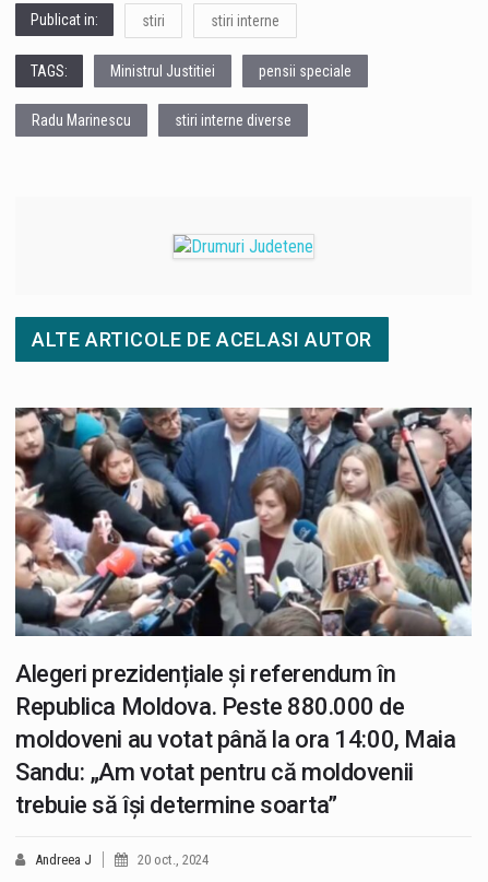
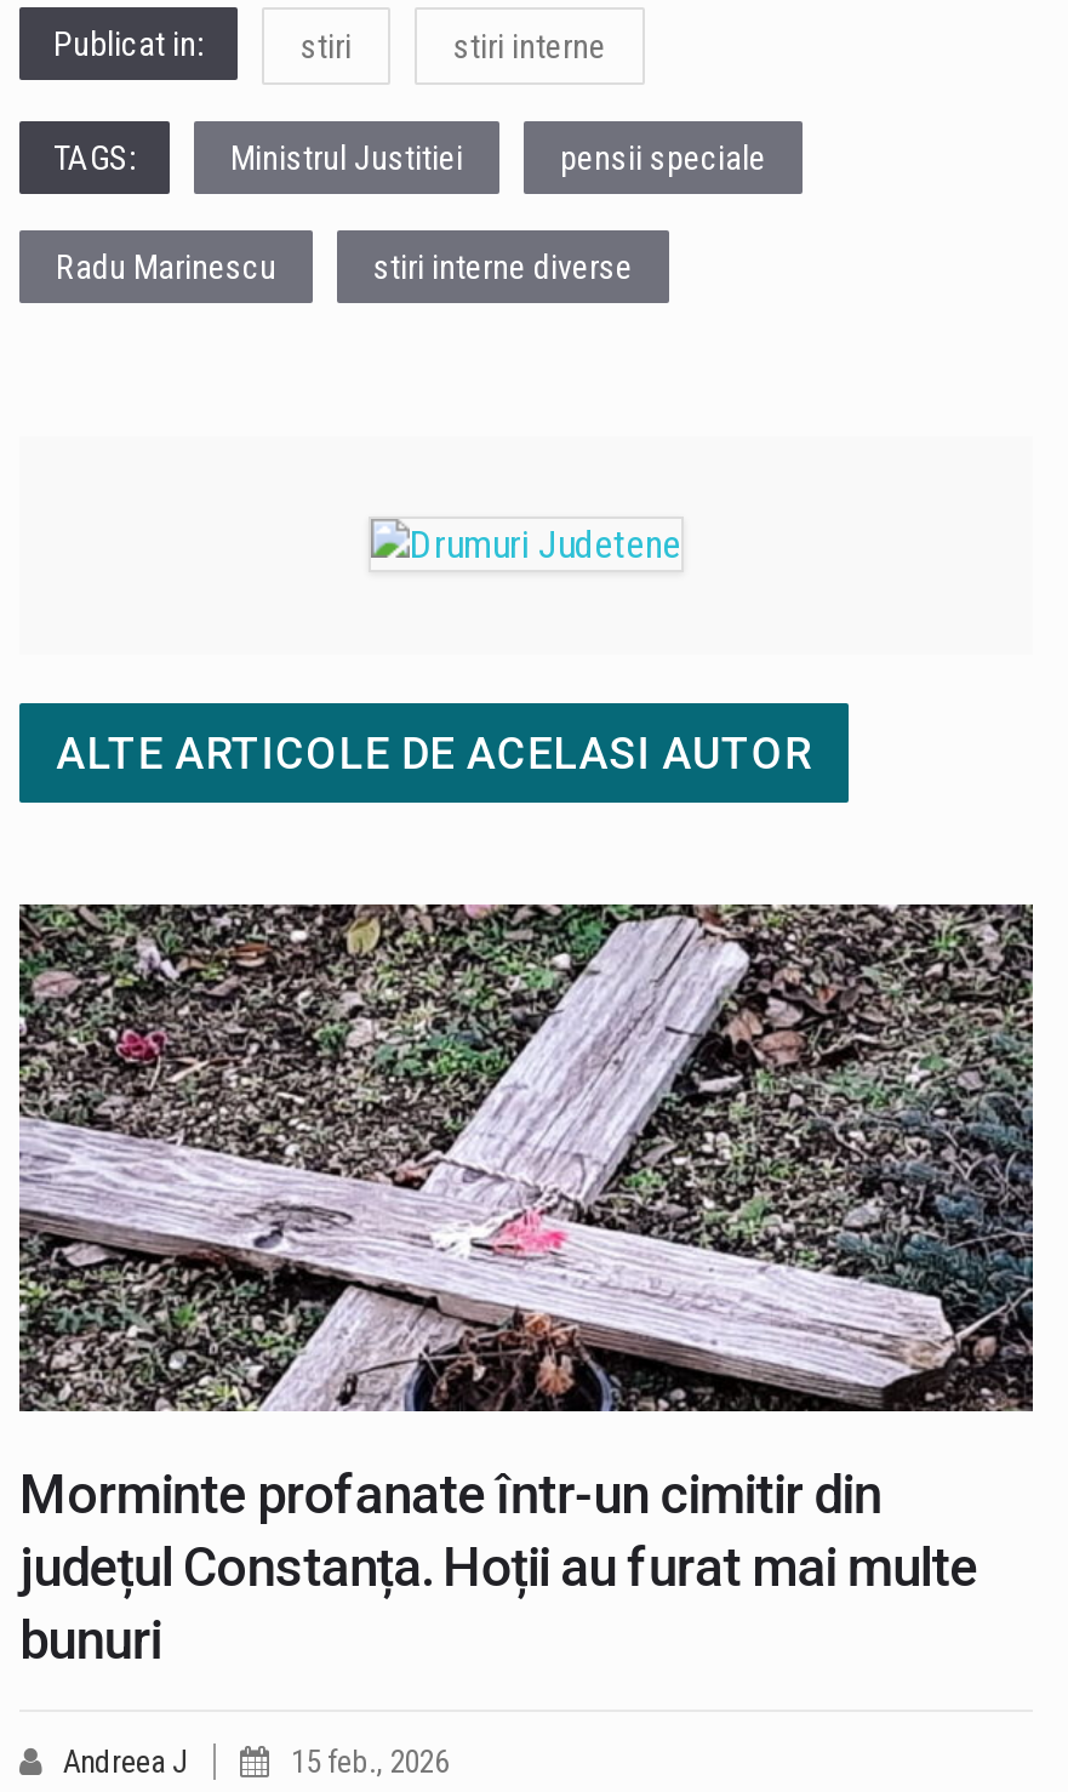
[14,407,472,819] [image] | Alegeri prezidențiale și referendum în | Republica Moldova. Peste 880.000 de | moldoveni au votat până la ora 14:00, Maia | Sandu: „Am votat pentru că moldovenii | trebuie să îşi determine soarta” -> [17,902,1035,1669] [image] | Morminte profanate într-un cimitir din | județul Constanța. Hoții au furat mai multe | bunuri
[138,852,209,868] 20 oct., 2024 -> [291,1742,449,1778] 15 feb., 2026

